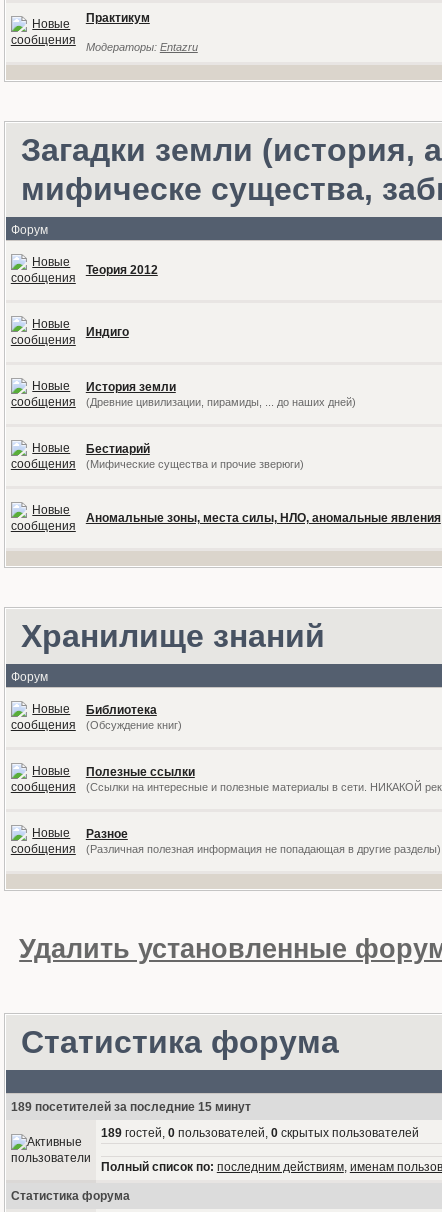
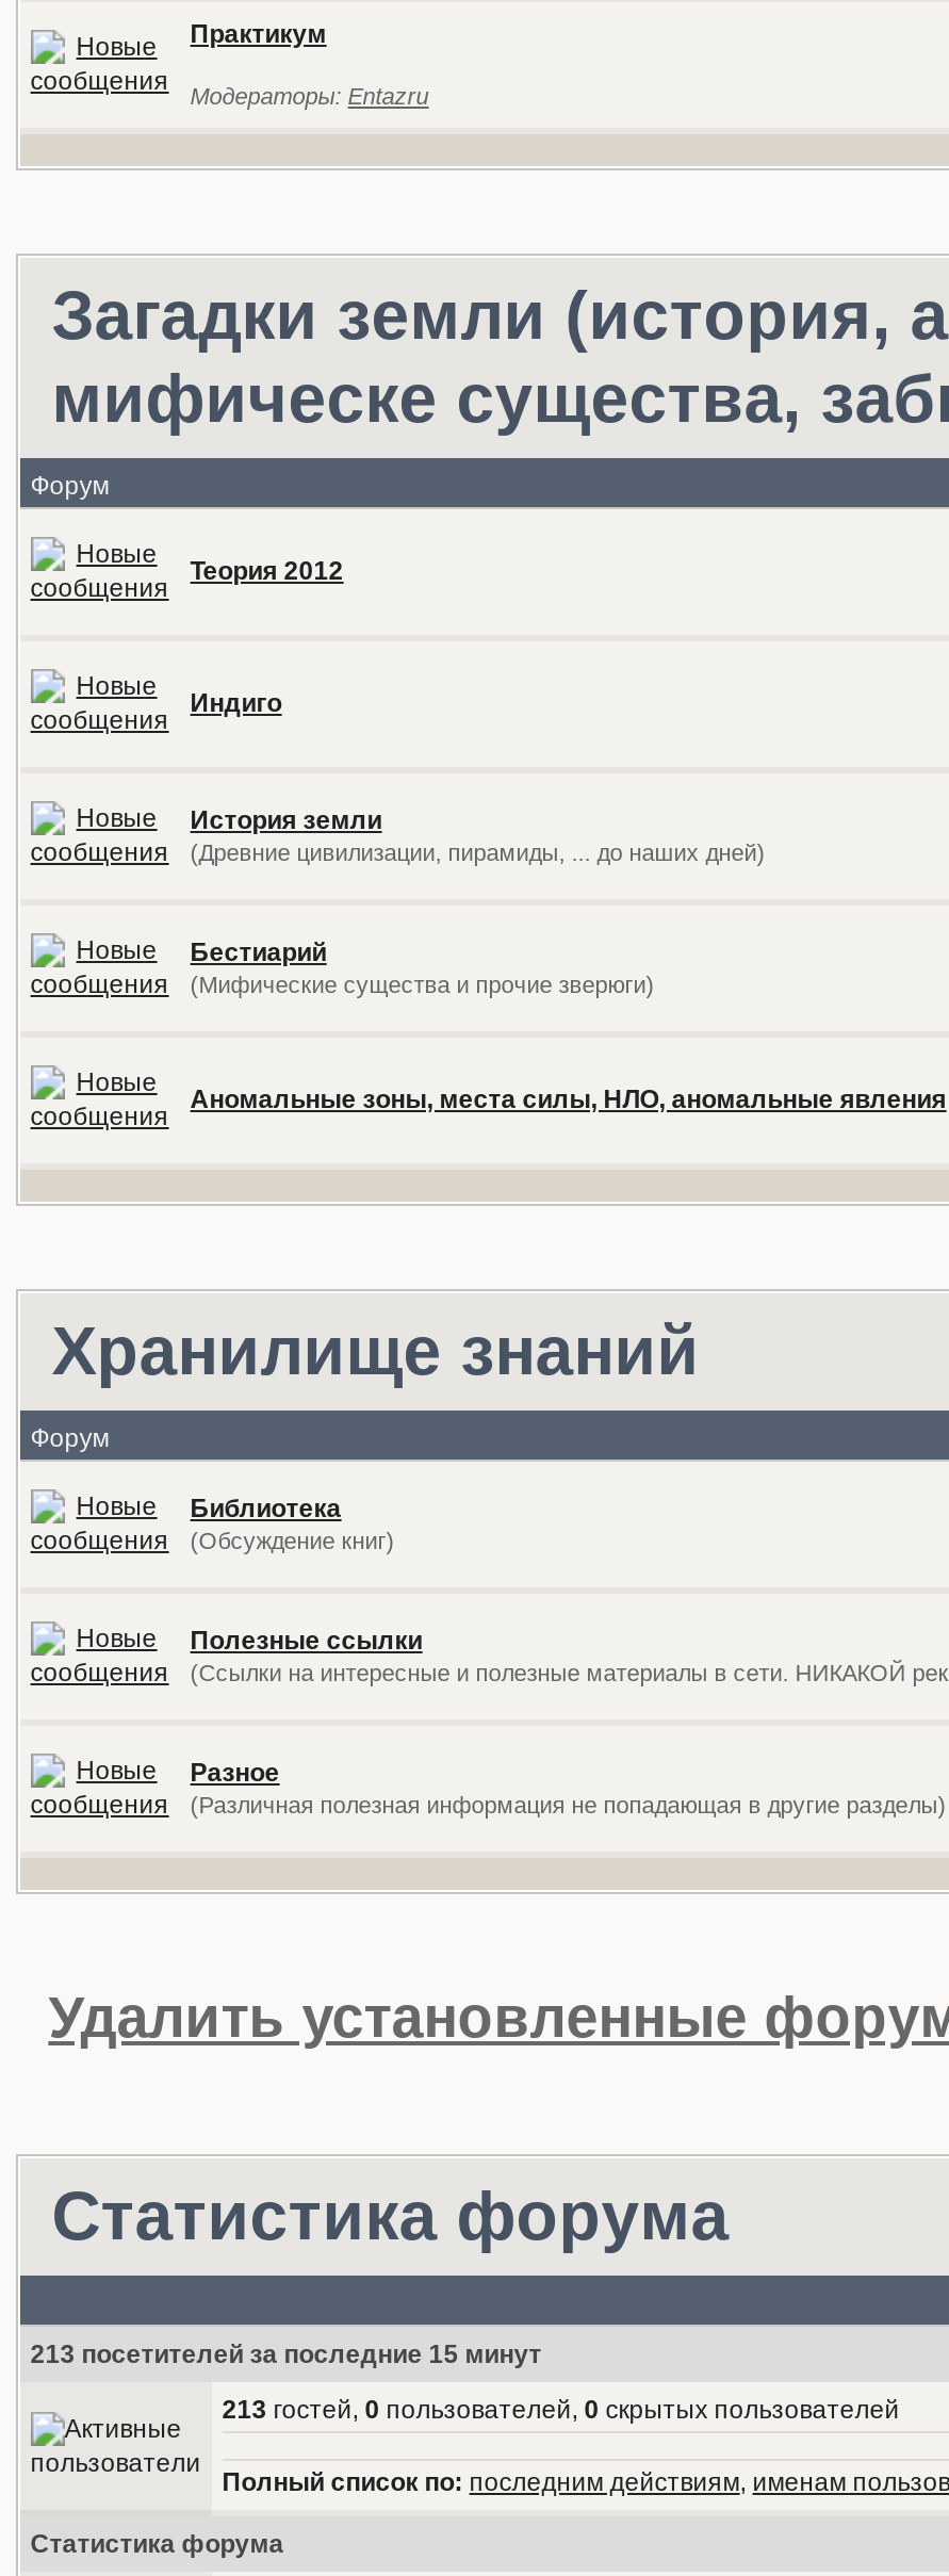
[11,1100,251,1114] 189 посетителей за последние 15 минут -> [30,2339,542,2369] 213 посетителей за последние 15 минут
[101,1126,419,1140] 189 гостей, 0 пользователей, 0 скрытых пользователей -> [222,2395,900,2425] 213 гостей, 0 пользователей, 0 скрытых пользователей

